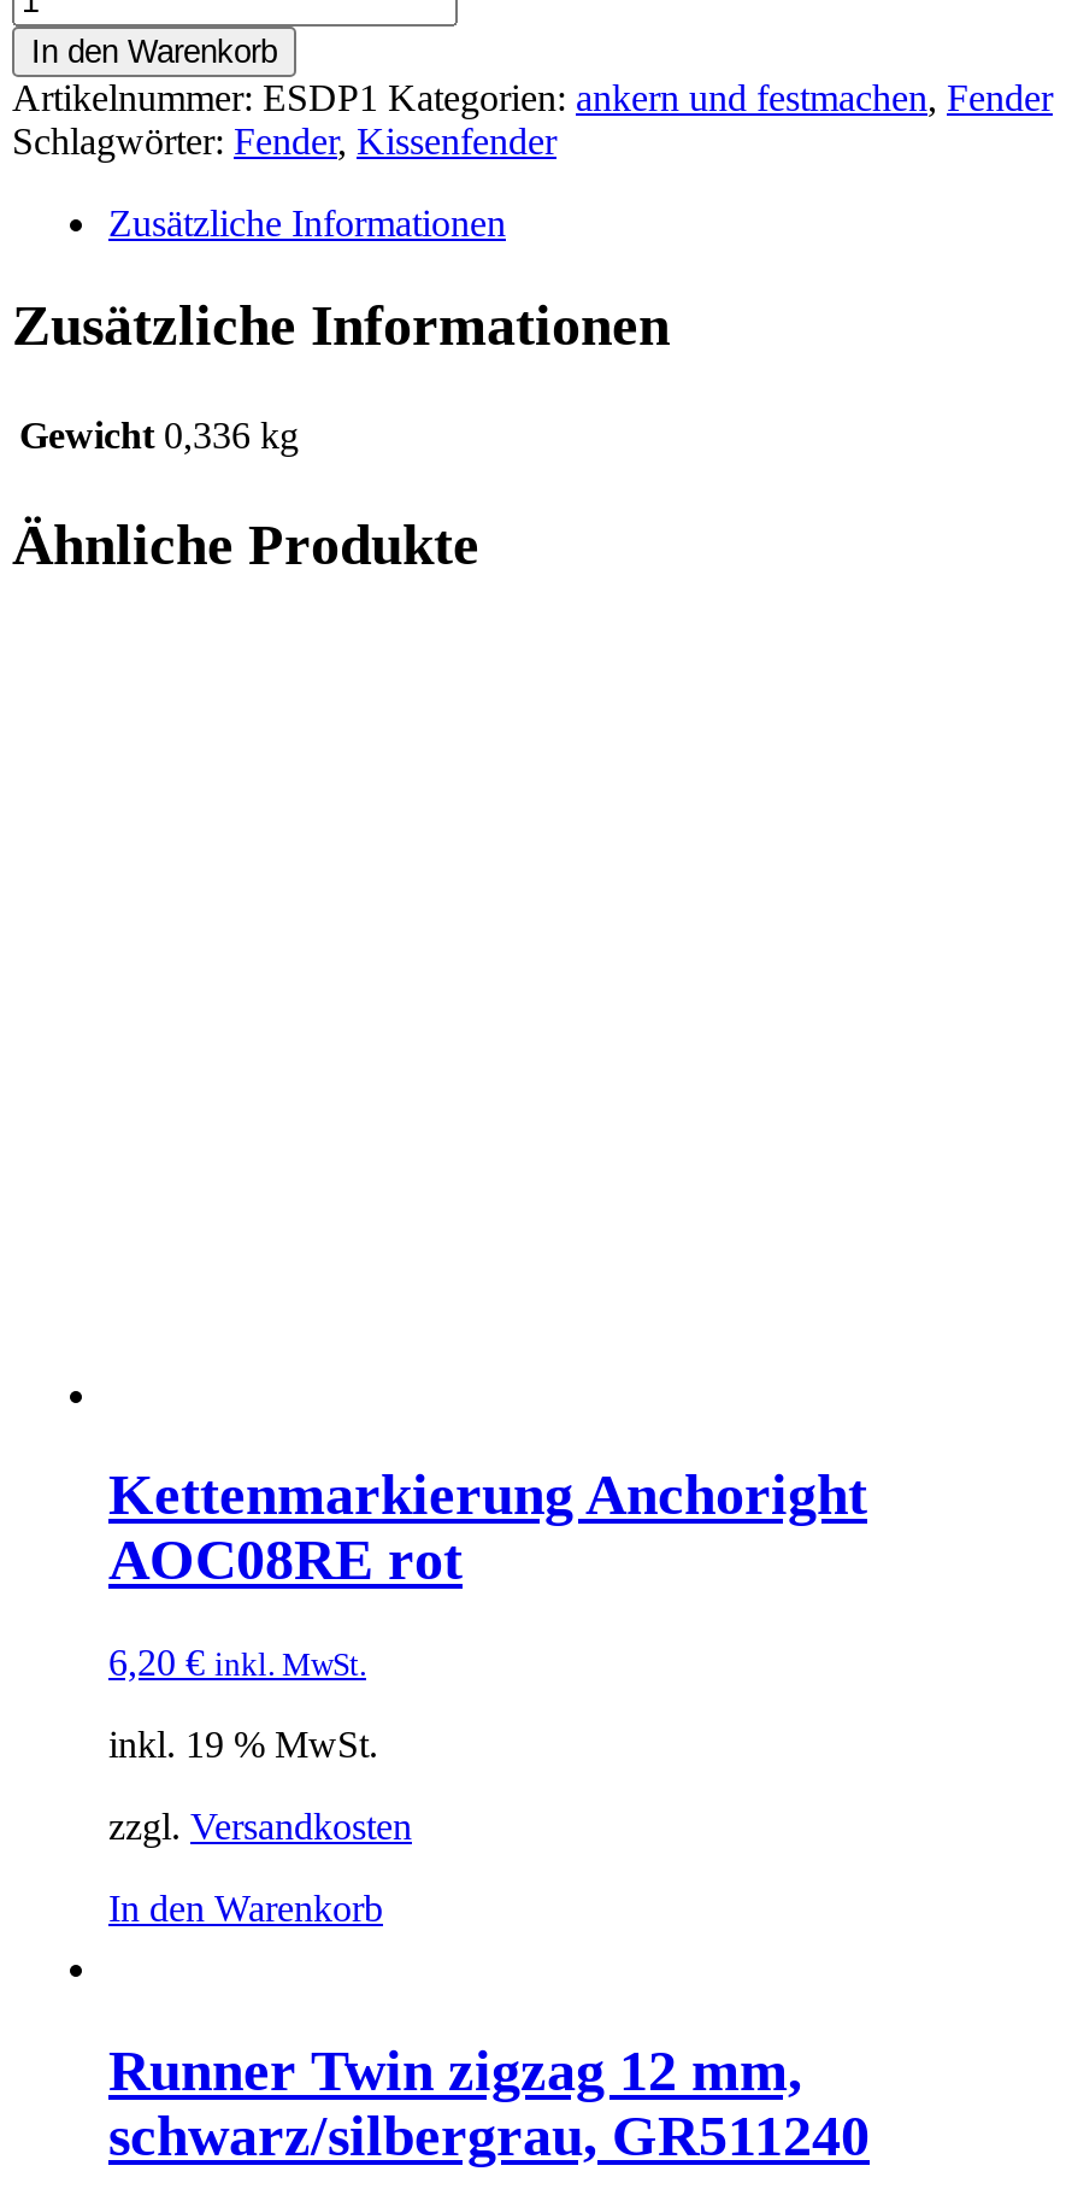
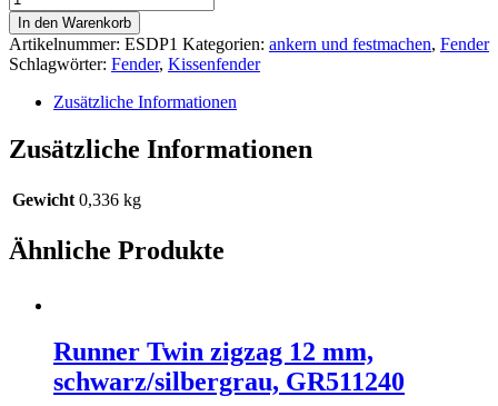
[108,1464,867,1929] Kettenmarkierung Anchoright | AOC08RE rot | 6,20 € inkl. MwSt. | inkl. 19 % MwSt. | zzgl. Versandkosten | In den Warenkorb -> none

